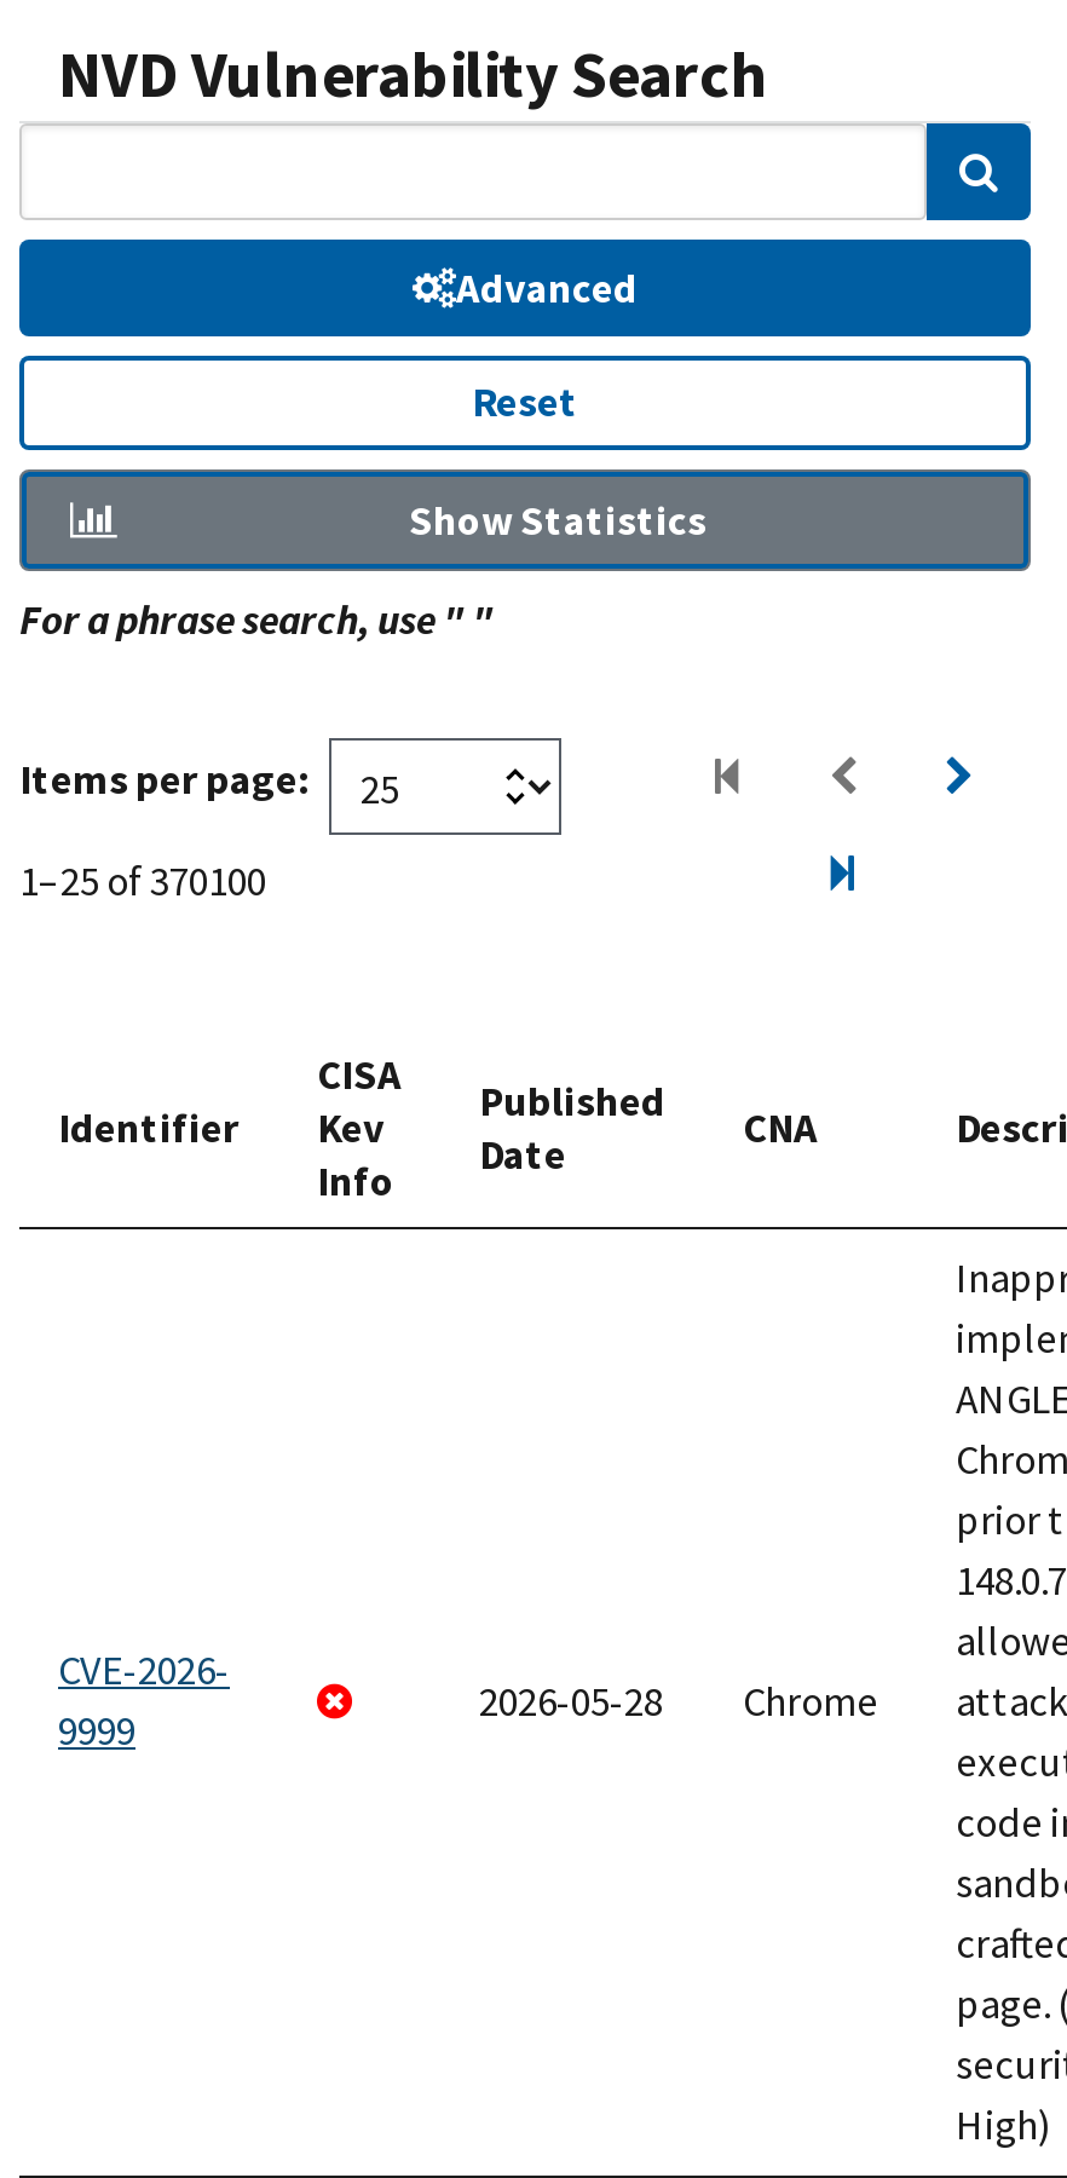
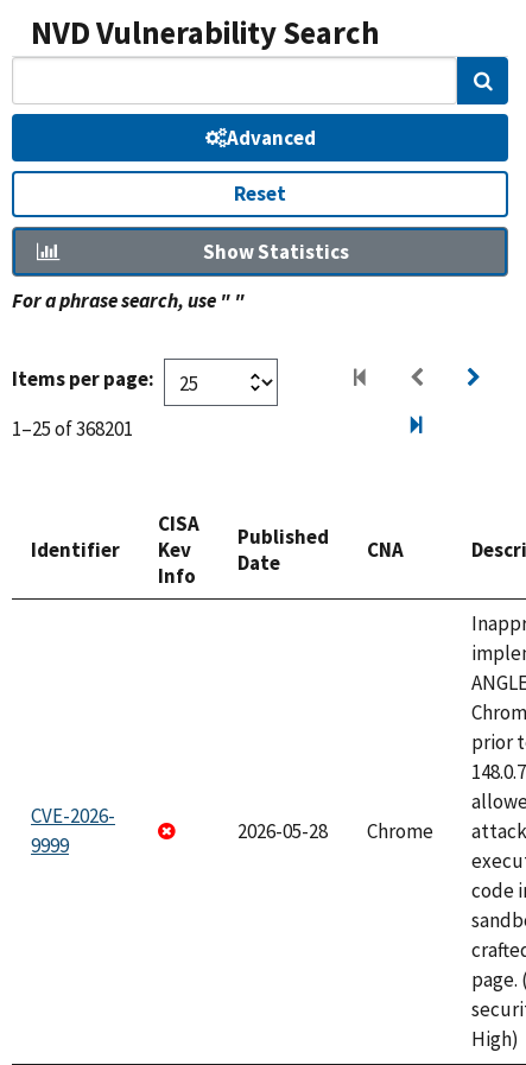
[19,855,266,908] 1–25 of 370100 -> [12,416,133,442] 1–25 of 368201

